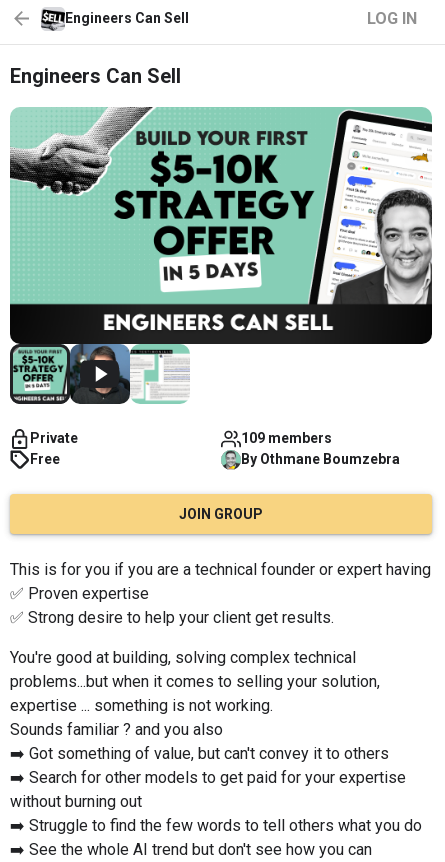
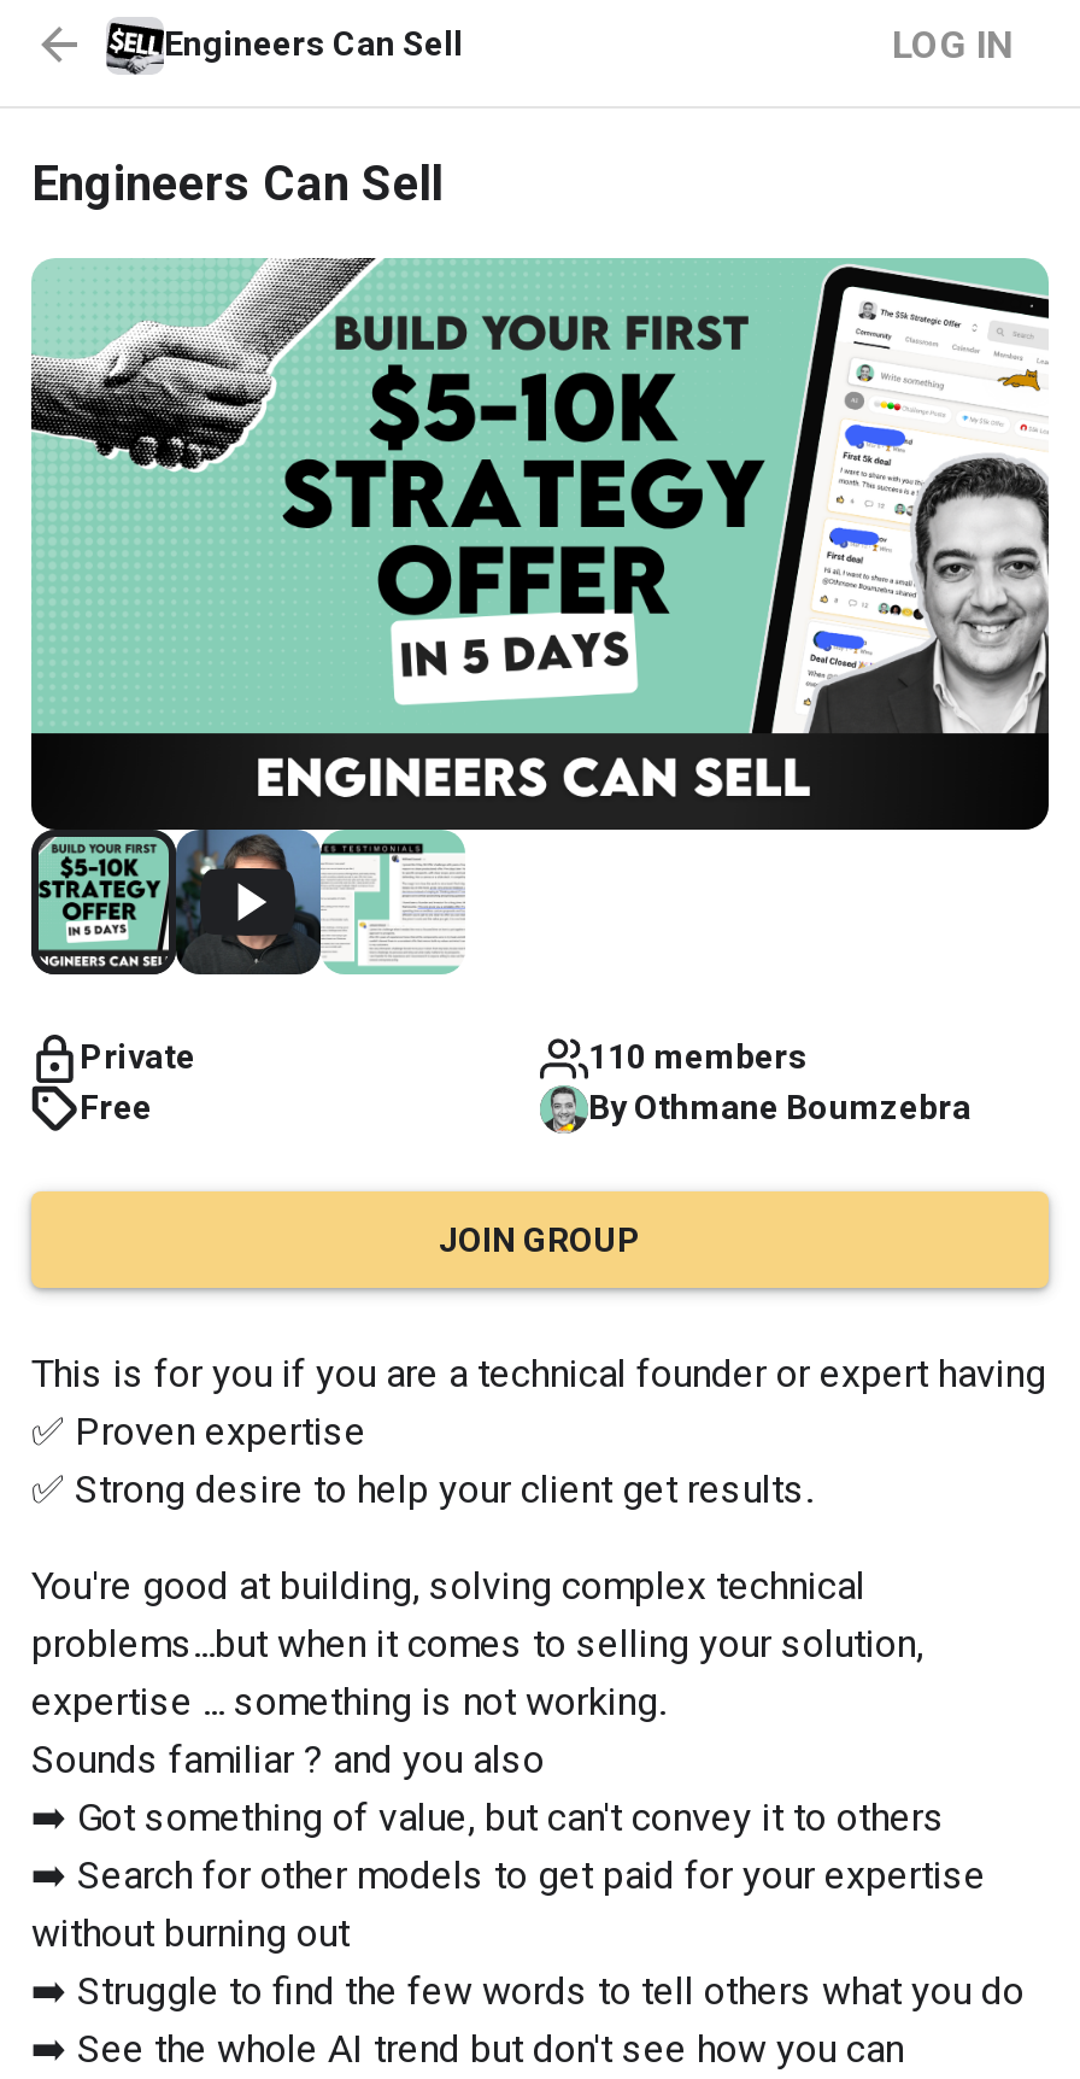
[241,430,332,446] 109 members -> [588,1038,808,1077] 110 members

